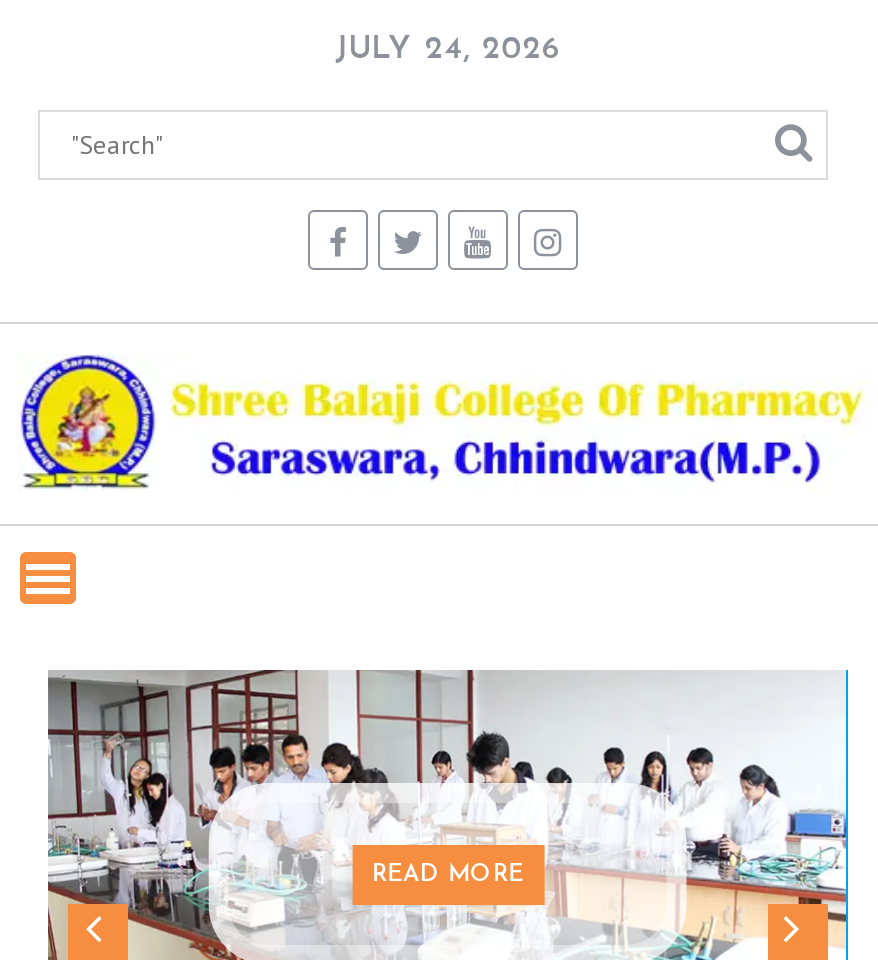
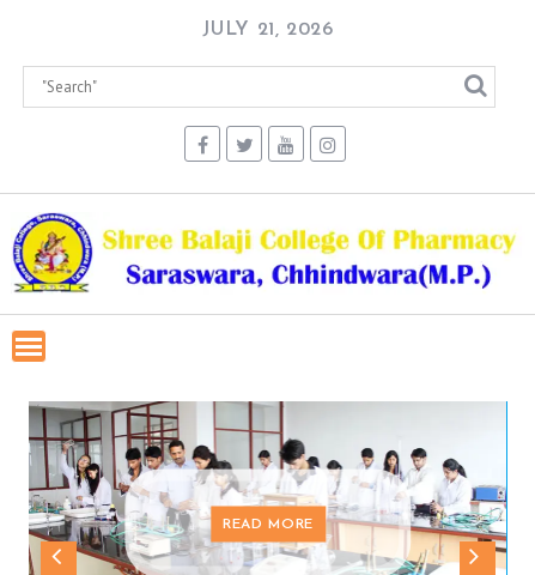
[335,34,561,66] JULY 24, 2026 -> [203,20,334,40] JULY 21, 2026

